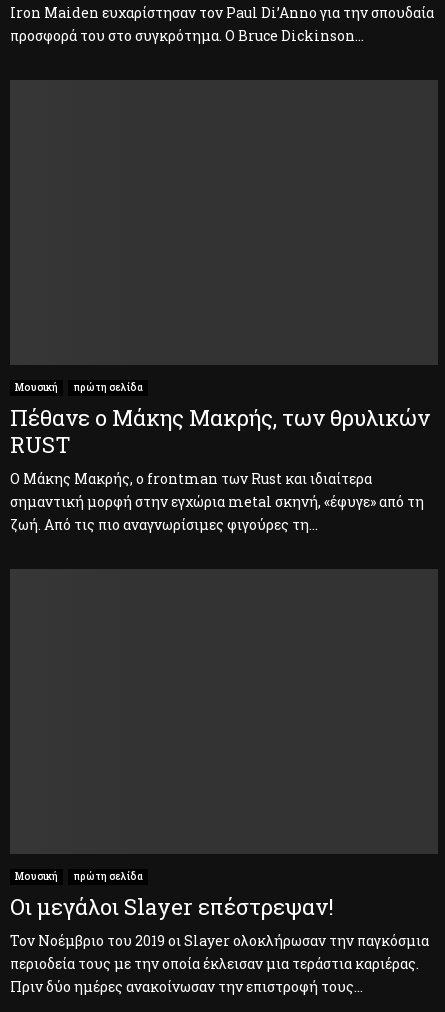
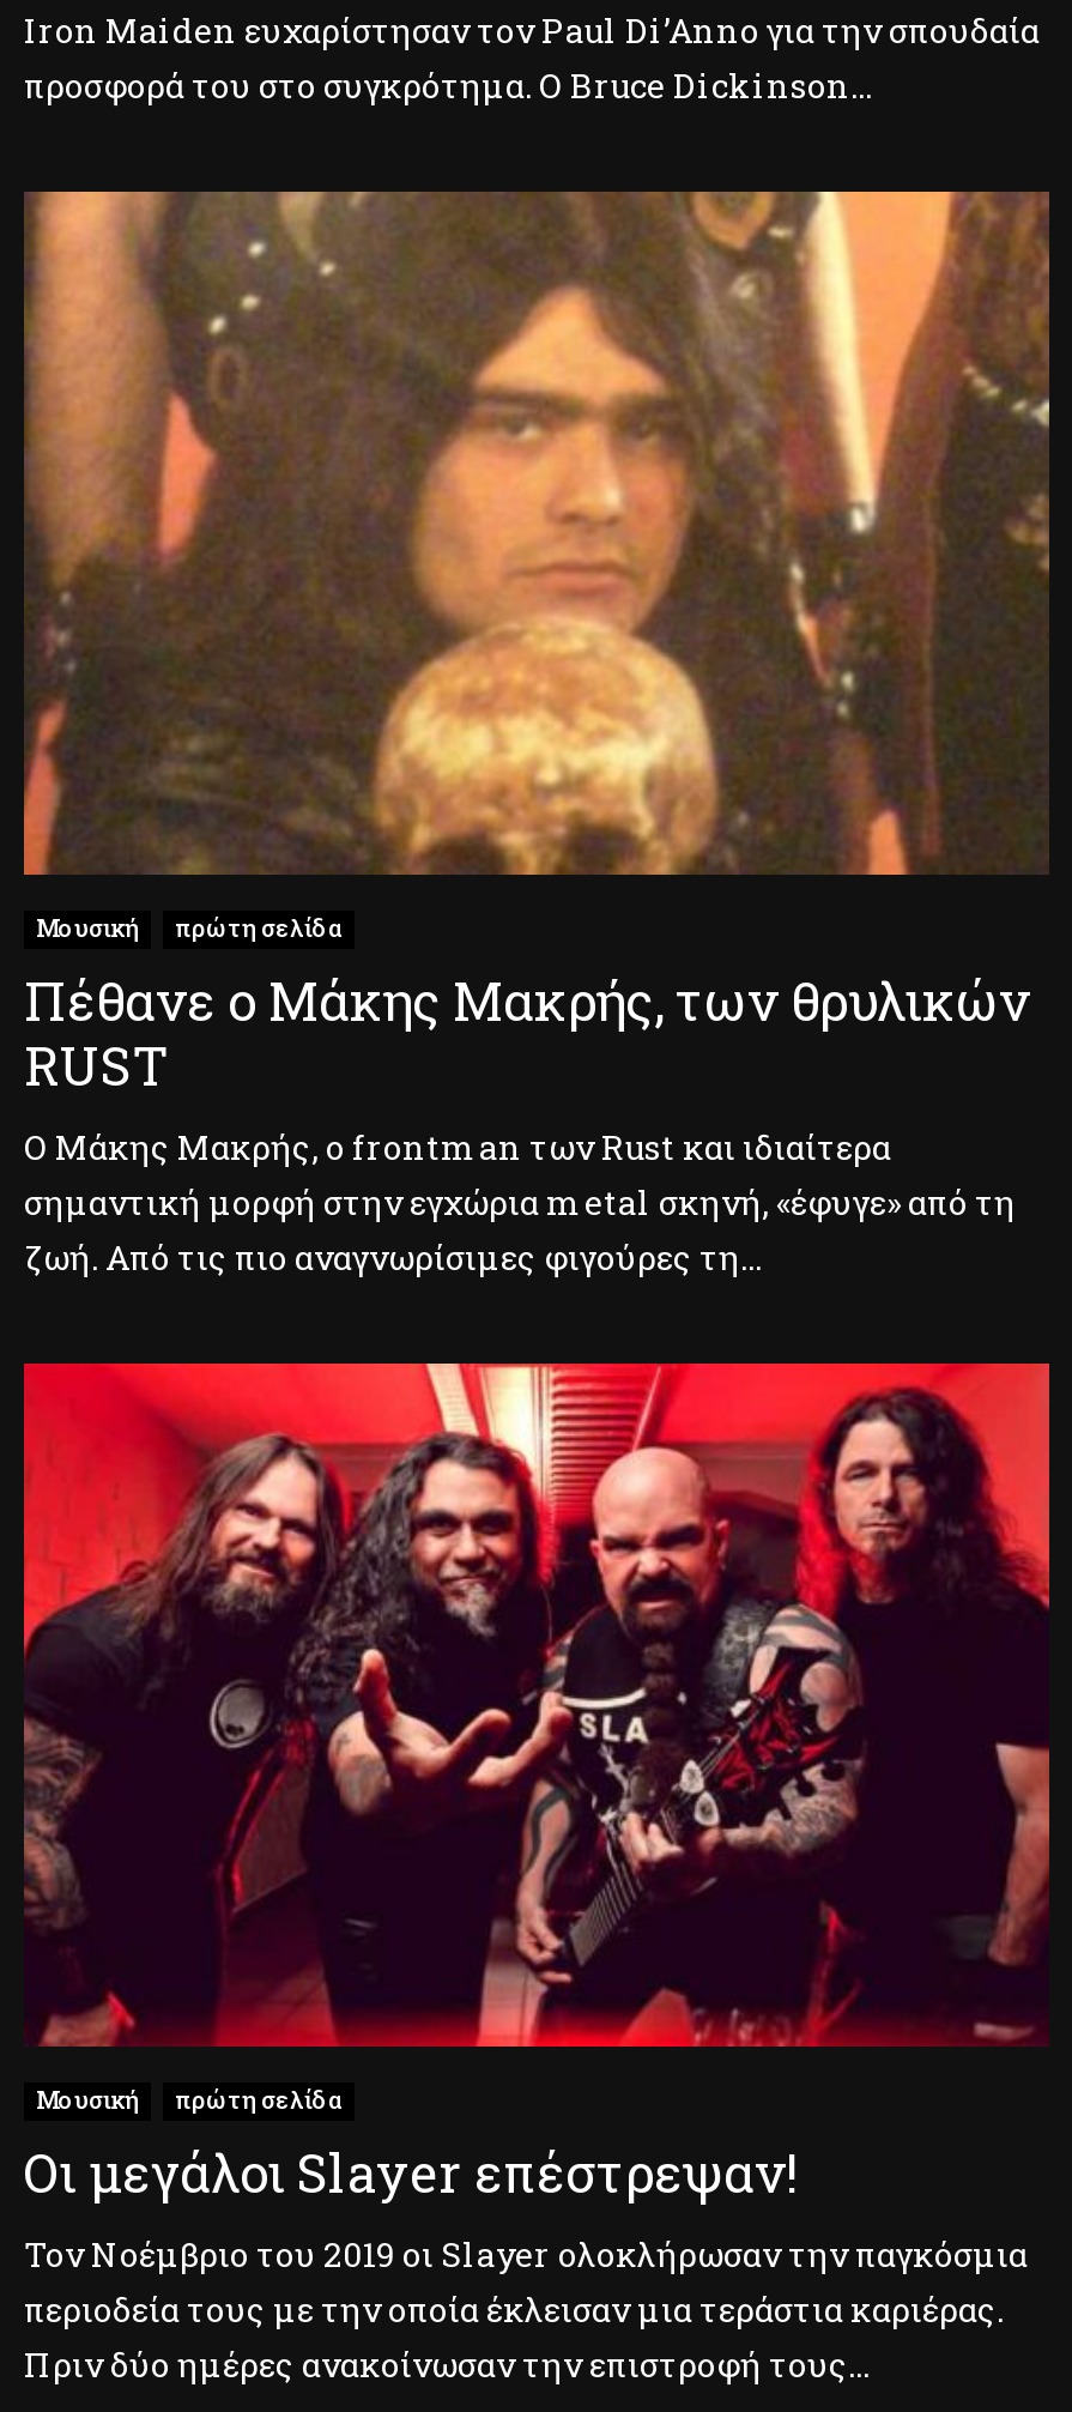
none -> [22,189,1052,877] [image]
none -> [22,1361,1052,2049] [image]

